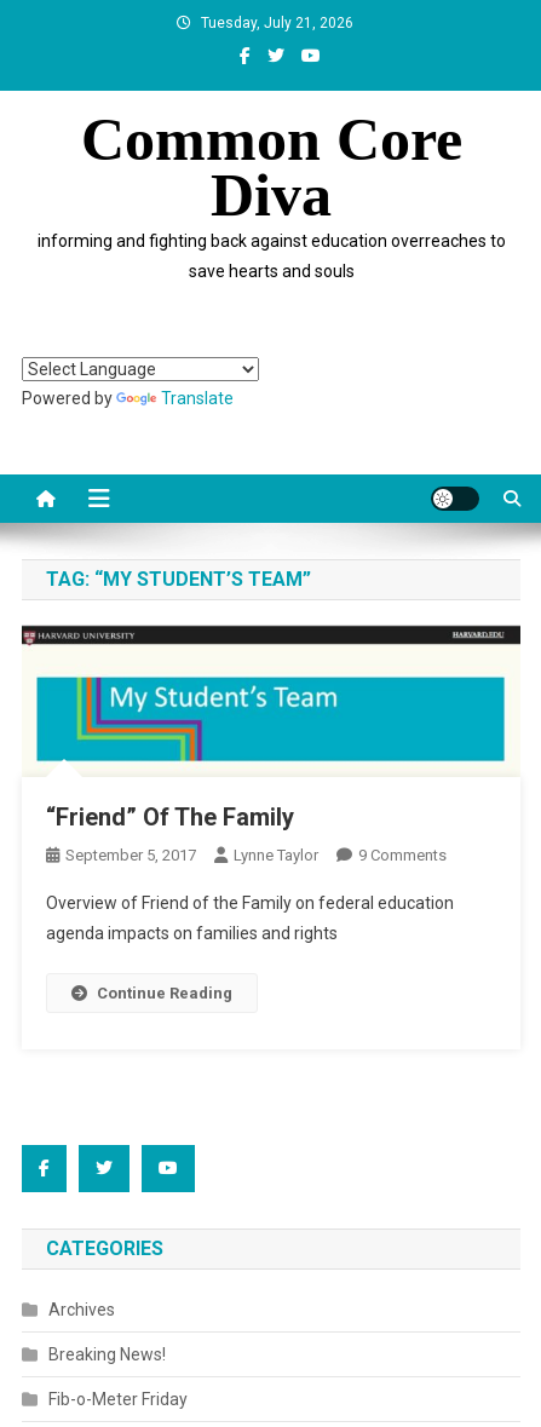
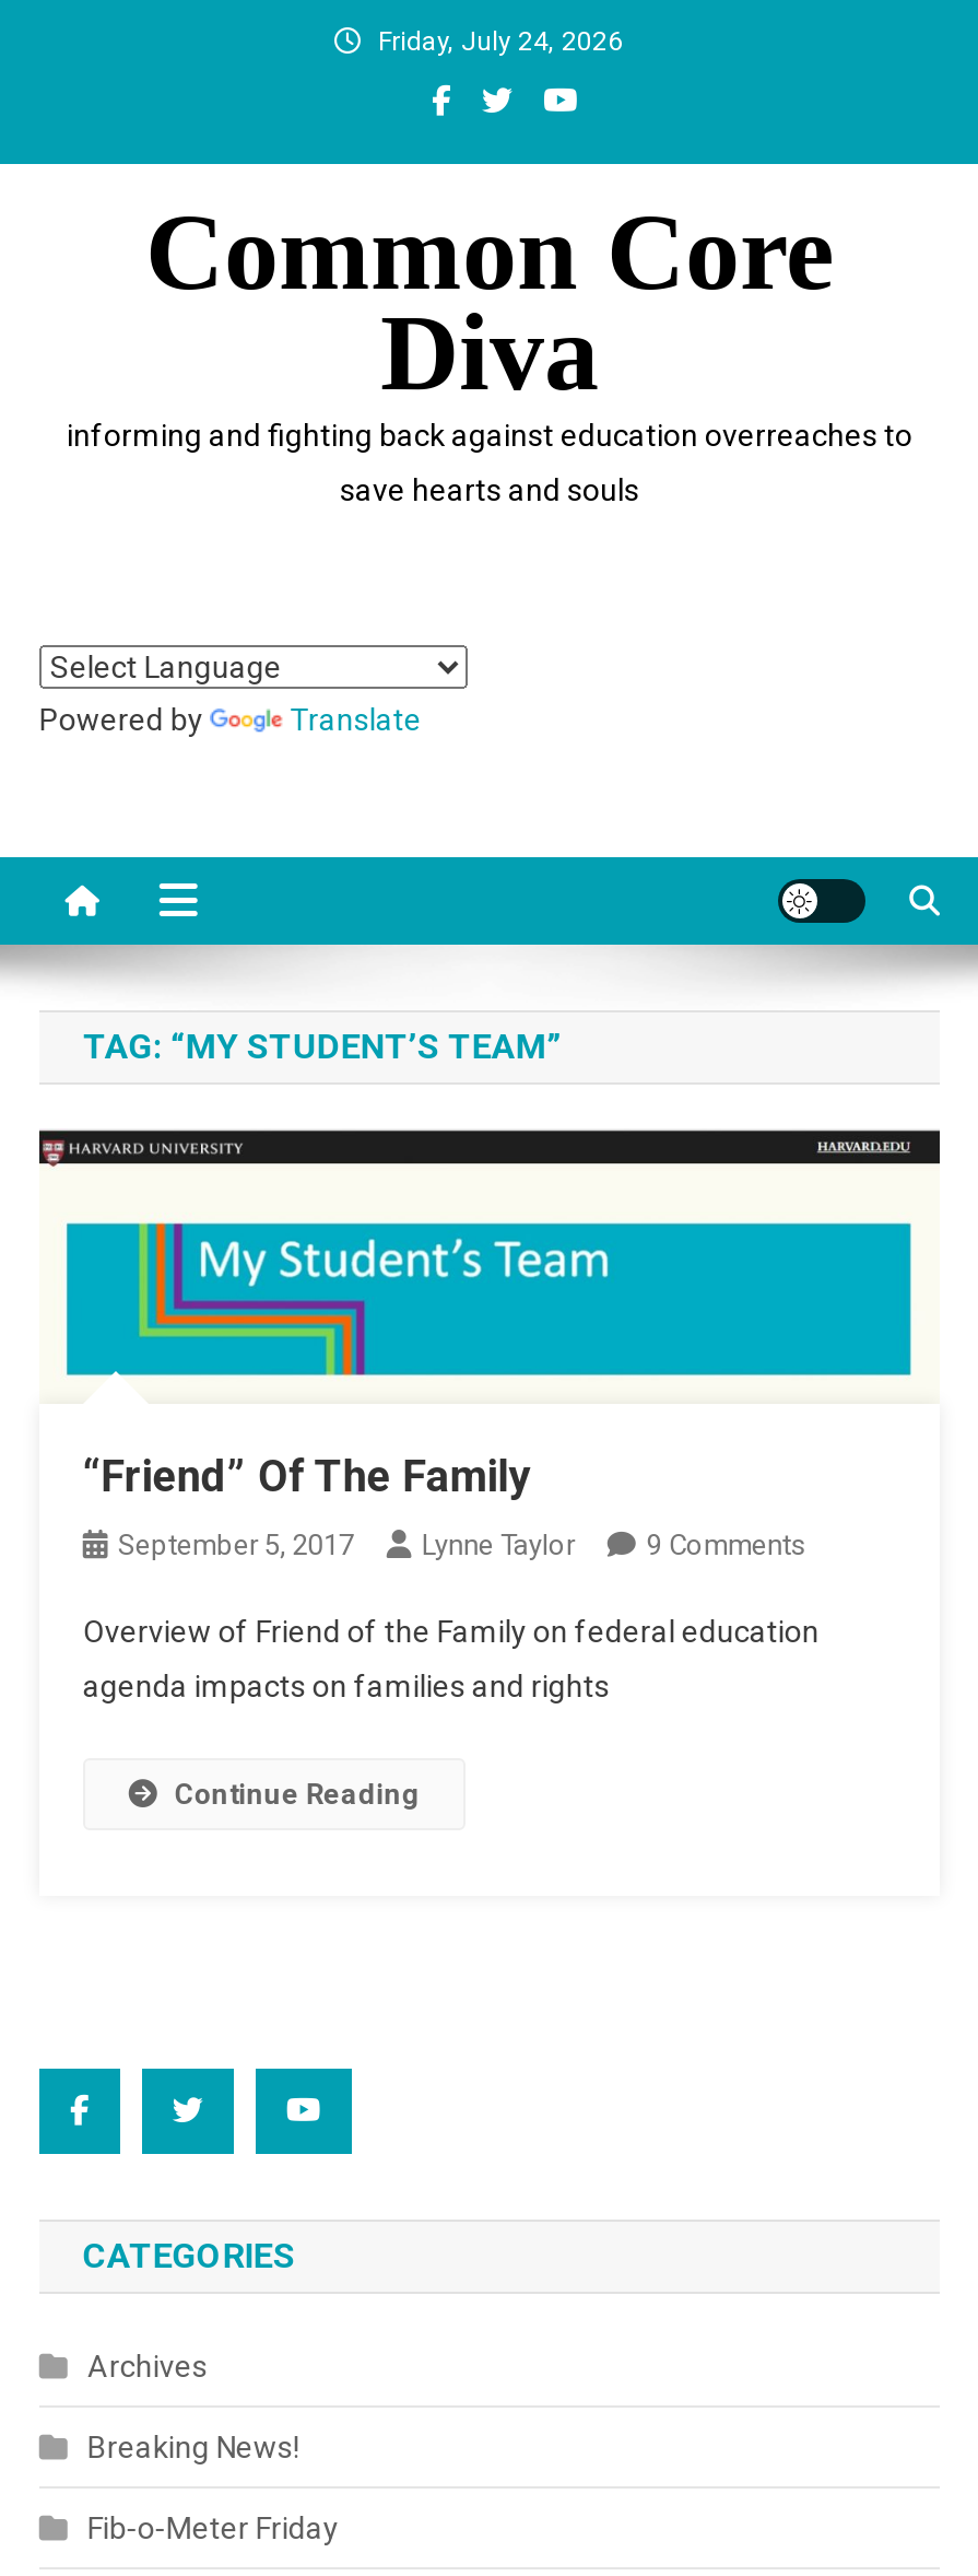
[201,15,353,31] Tuesday, July 21, 2026 -> [378,26,623,57] Friday, July 24, 2026

